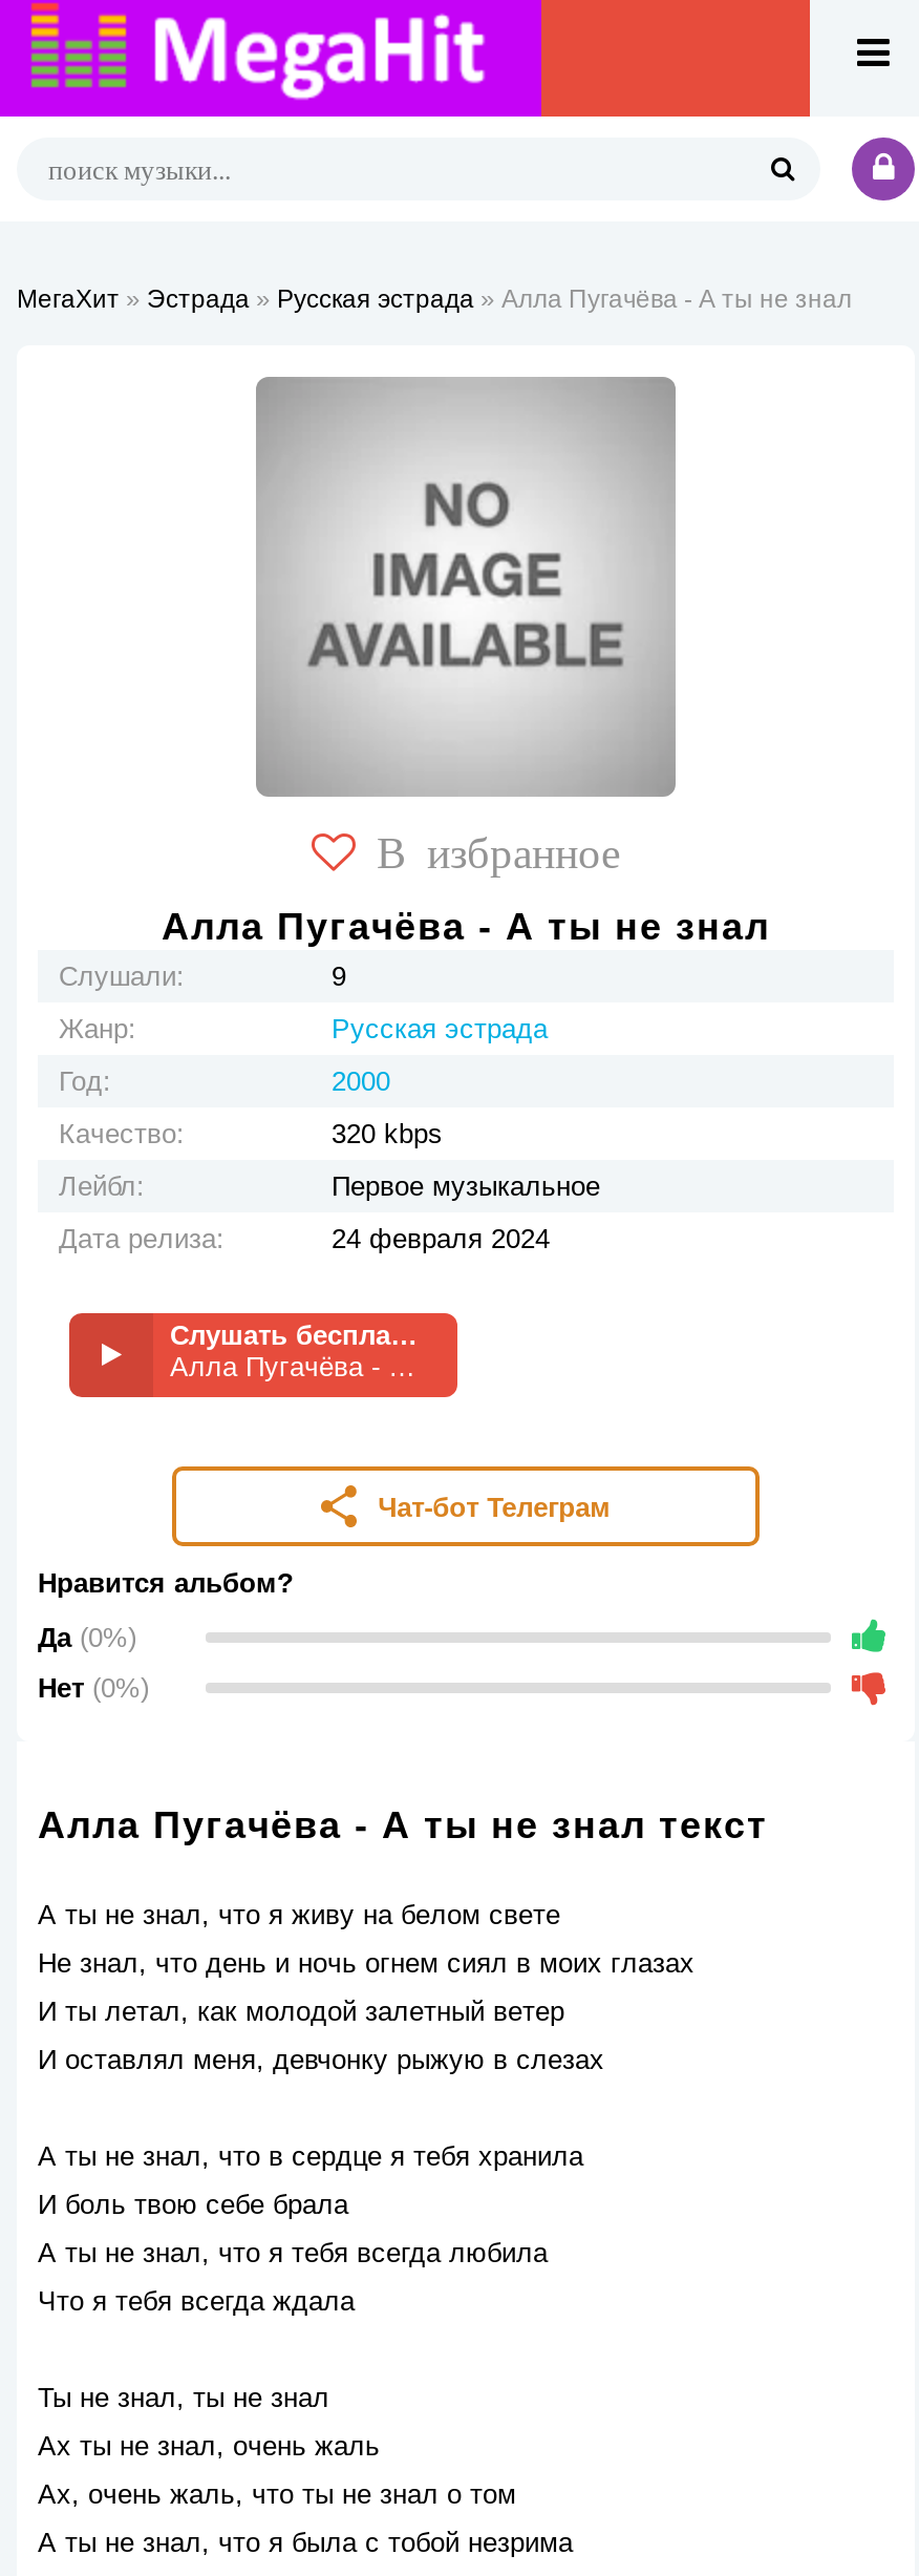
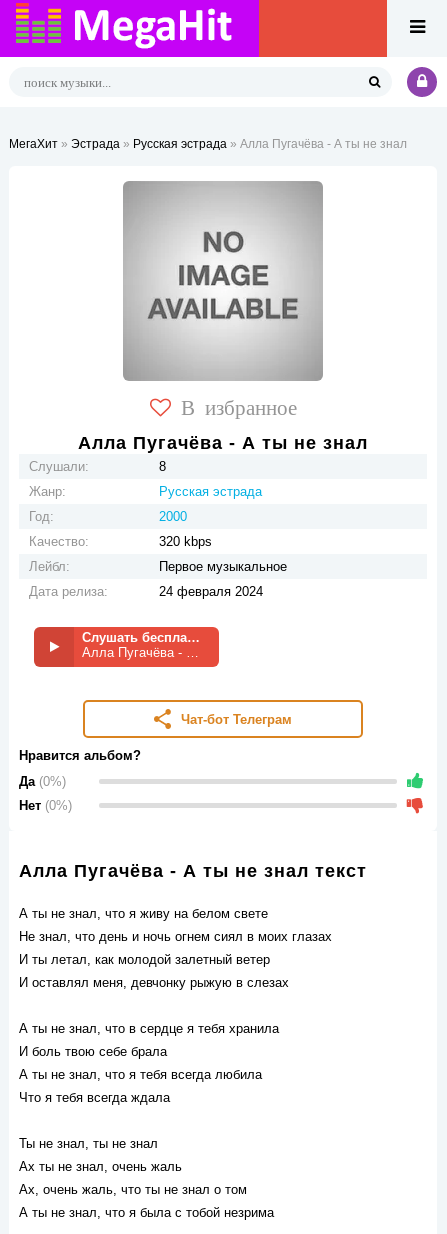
[332,960,346,992] 9 -> [159,459,166,474] 8

